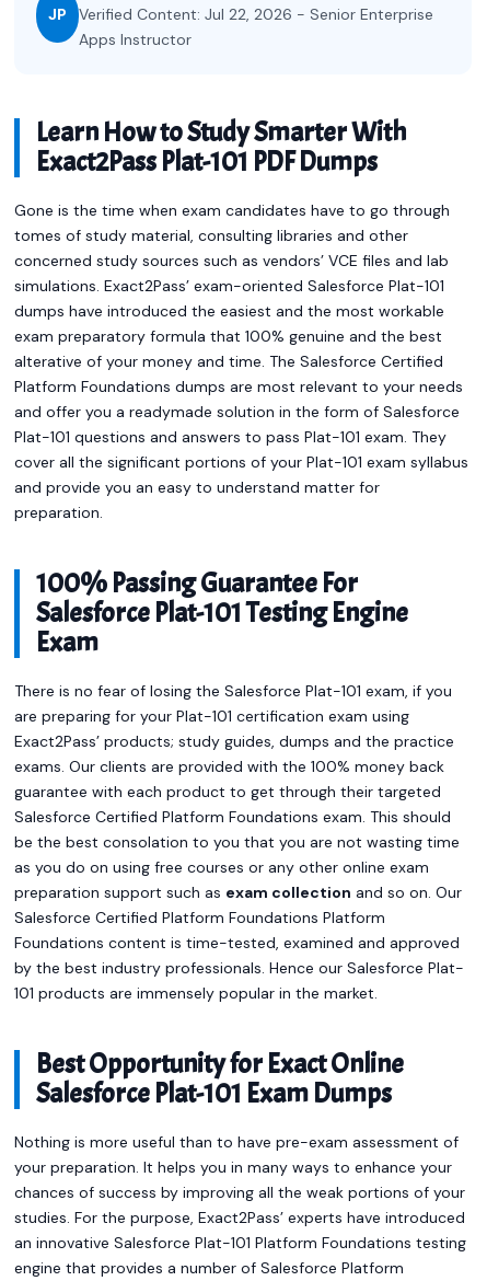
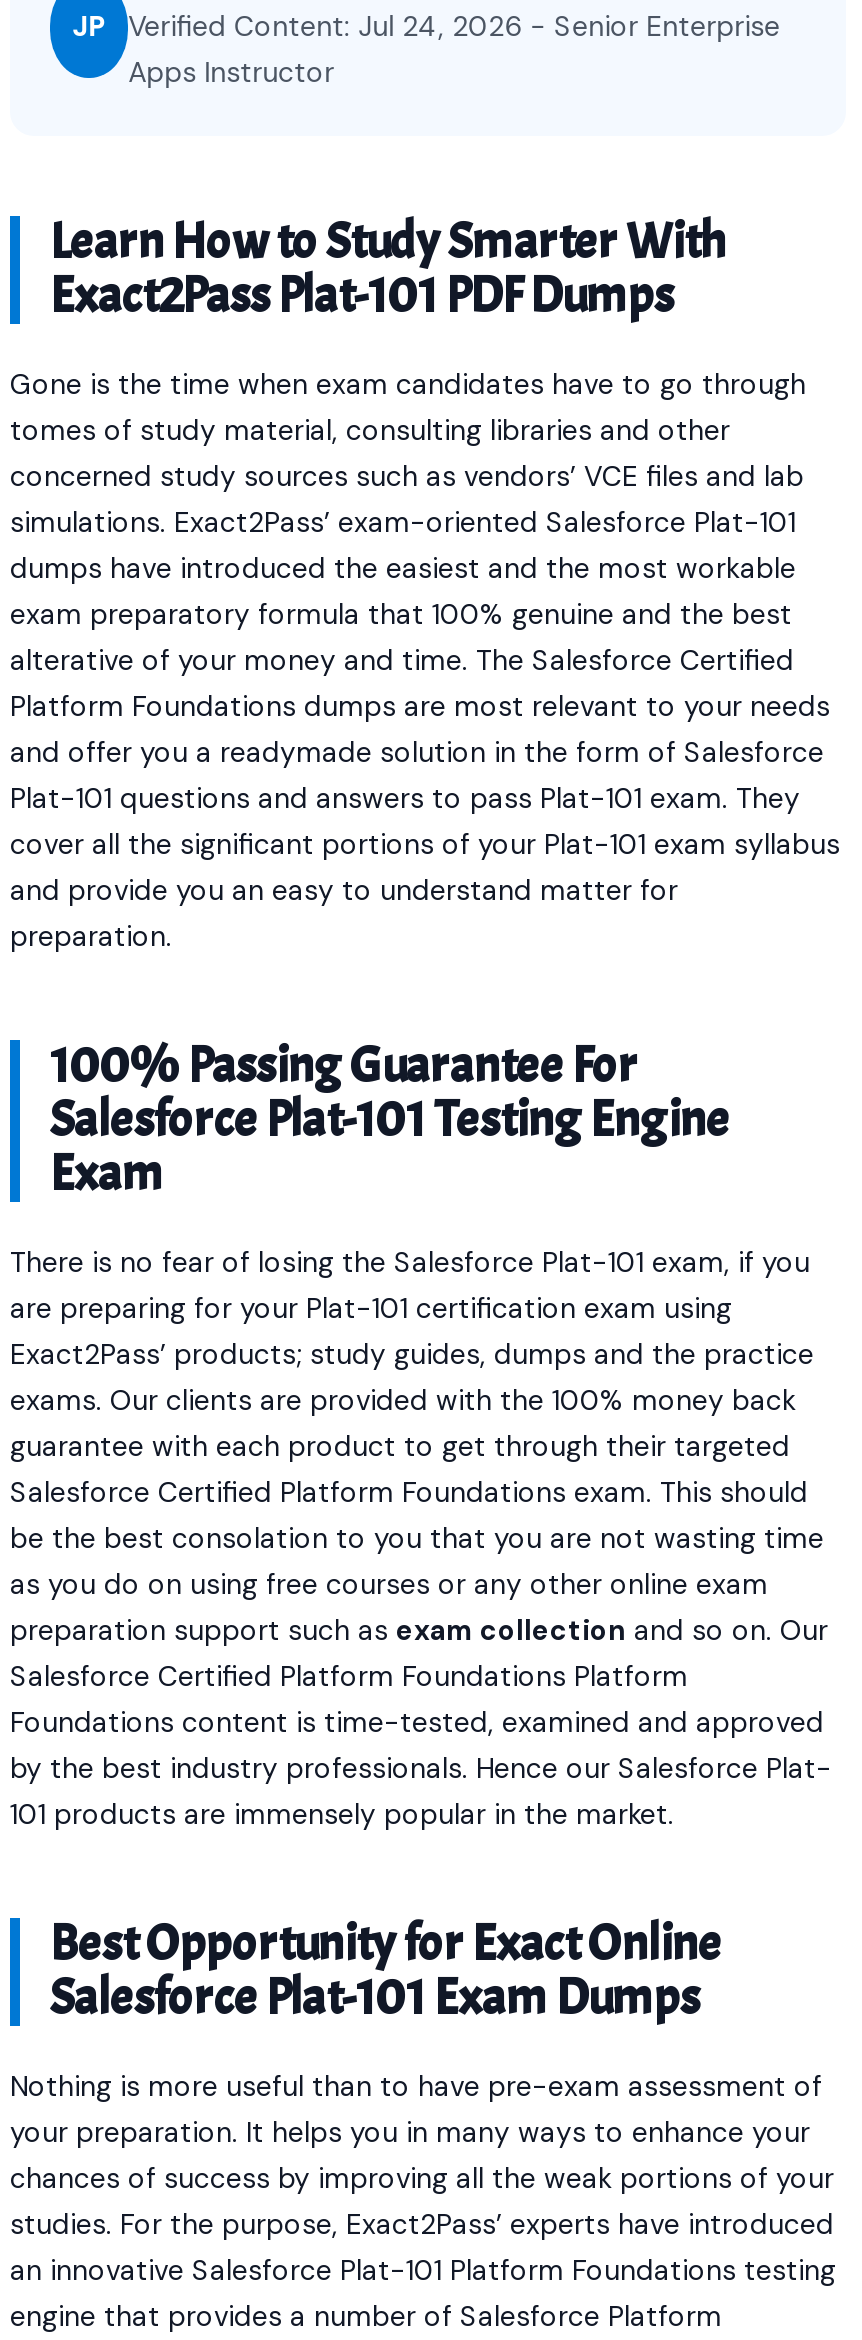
[79,4,434,24] Verified Content: Jul 22, 2026 - Senior Enterprise -> [128,8,780,44] Verified Content: Jul 24, 2026 - Senior Enterprise

